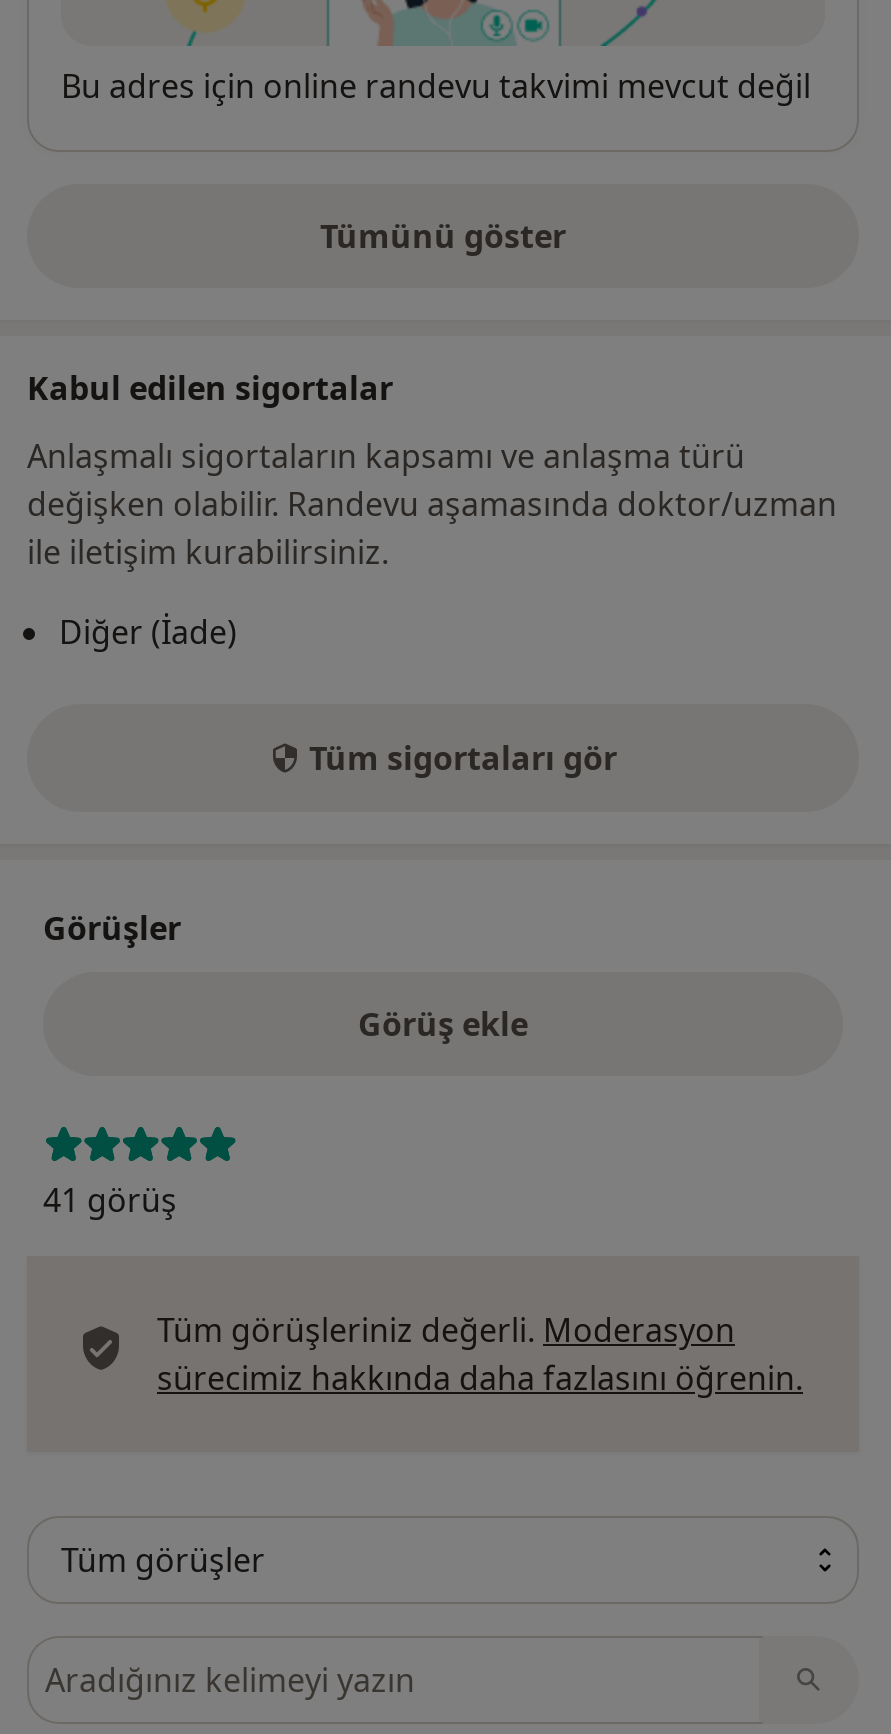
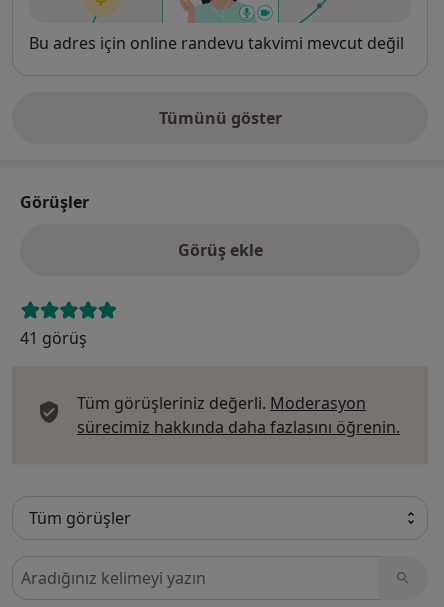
[27,365,837,779] Kabul edilen sigortalar | Anlaşmalı sigortaların kapsamı ve anlaşma türü | değişken olabilir. Randevu aşamasında doktor/uzman | ile iletişim kurabilirsiniz. | Diğer (İade) | Tüm sigortaları gör -> none

